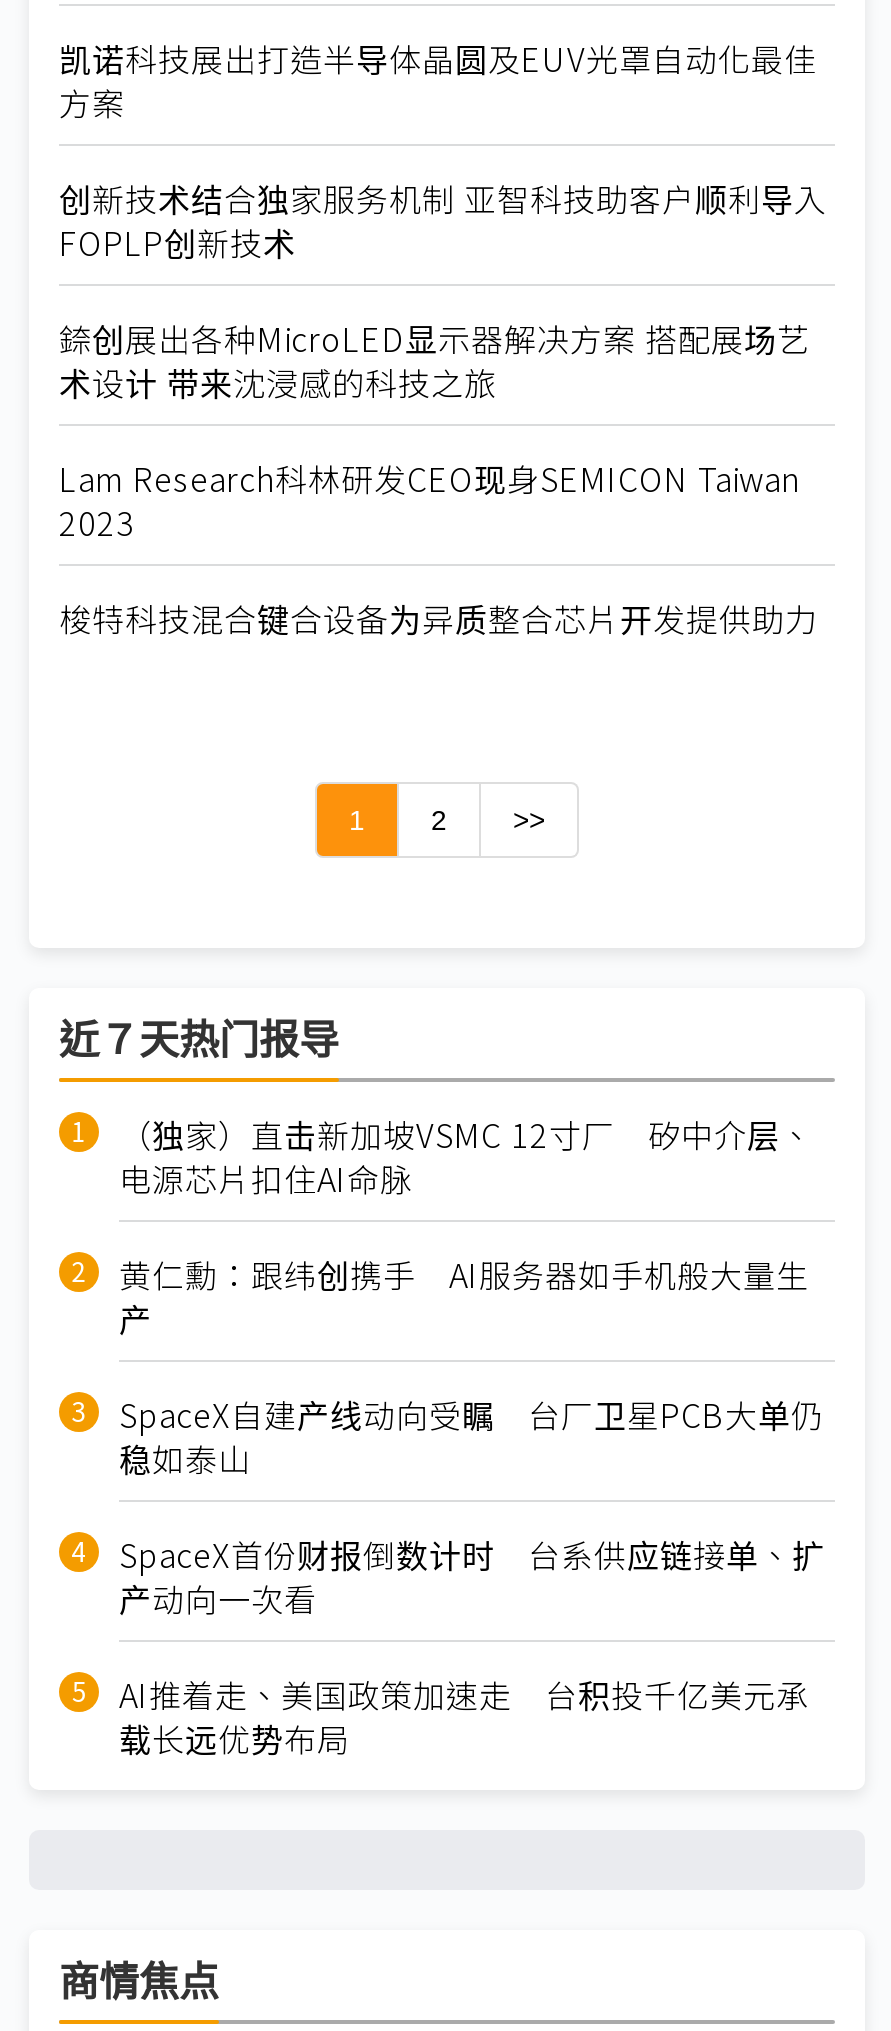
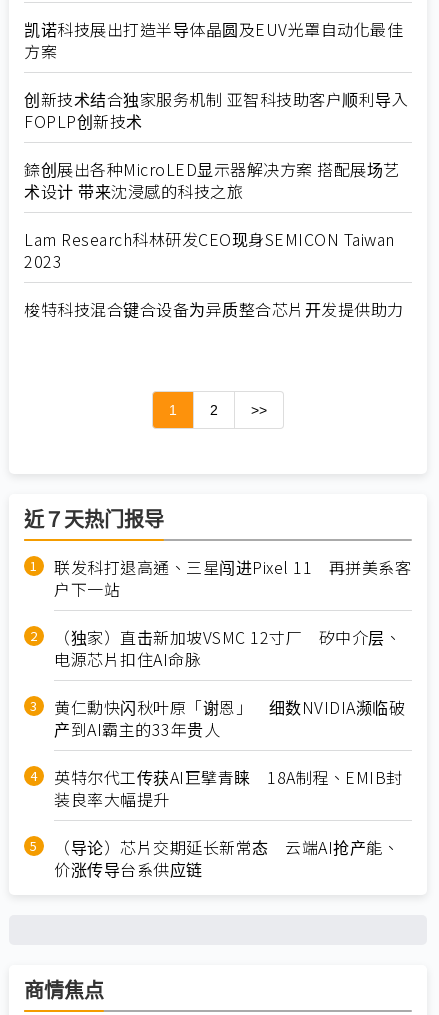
none -> [54,555,411,601] 联发科打退高通、三星闯进Pixel 11 再拼美系客 | 户下一站
moved [119,1110,813,1202] -> [54,625,401,671]: （独家）直击新加坡VSMC 12寸厂 矽中介层、 | 电源芯片扣住AI命脉
[119,1250,825,1762] 黄仁勳：跟纬创携手 AI服务器如手机般大量生 | 产 | SpaceX自建产线动向受瞩 台厂卫星PCB大单仍 | 稳如泰山 | SpaceX首份财报倒数计时 台系供应链接单、扩 | 产动向一次看 | AI推着走、美国政策加速走 台积投千亿美元承 | 载长远优势布局 -> [54,695,405,881] 黄仁勳快闪秋叶原「谢恩」 细数NVIDIA濒临破 | 产到AI霸主的33年贵人 | 英特尔代工传获AI巨擘青睐 18A制程、EMIB封 | 装良率大幅提升 | （导论）芯片交期延长新常态 云端AI抢产能、 | 价涨传导台系供应链

